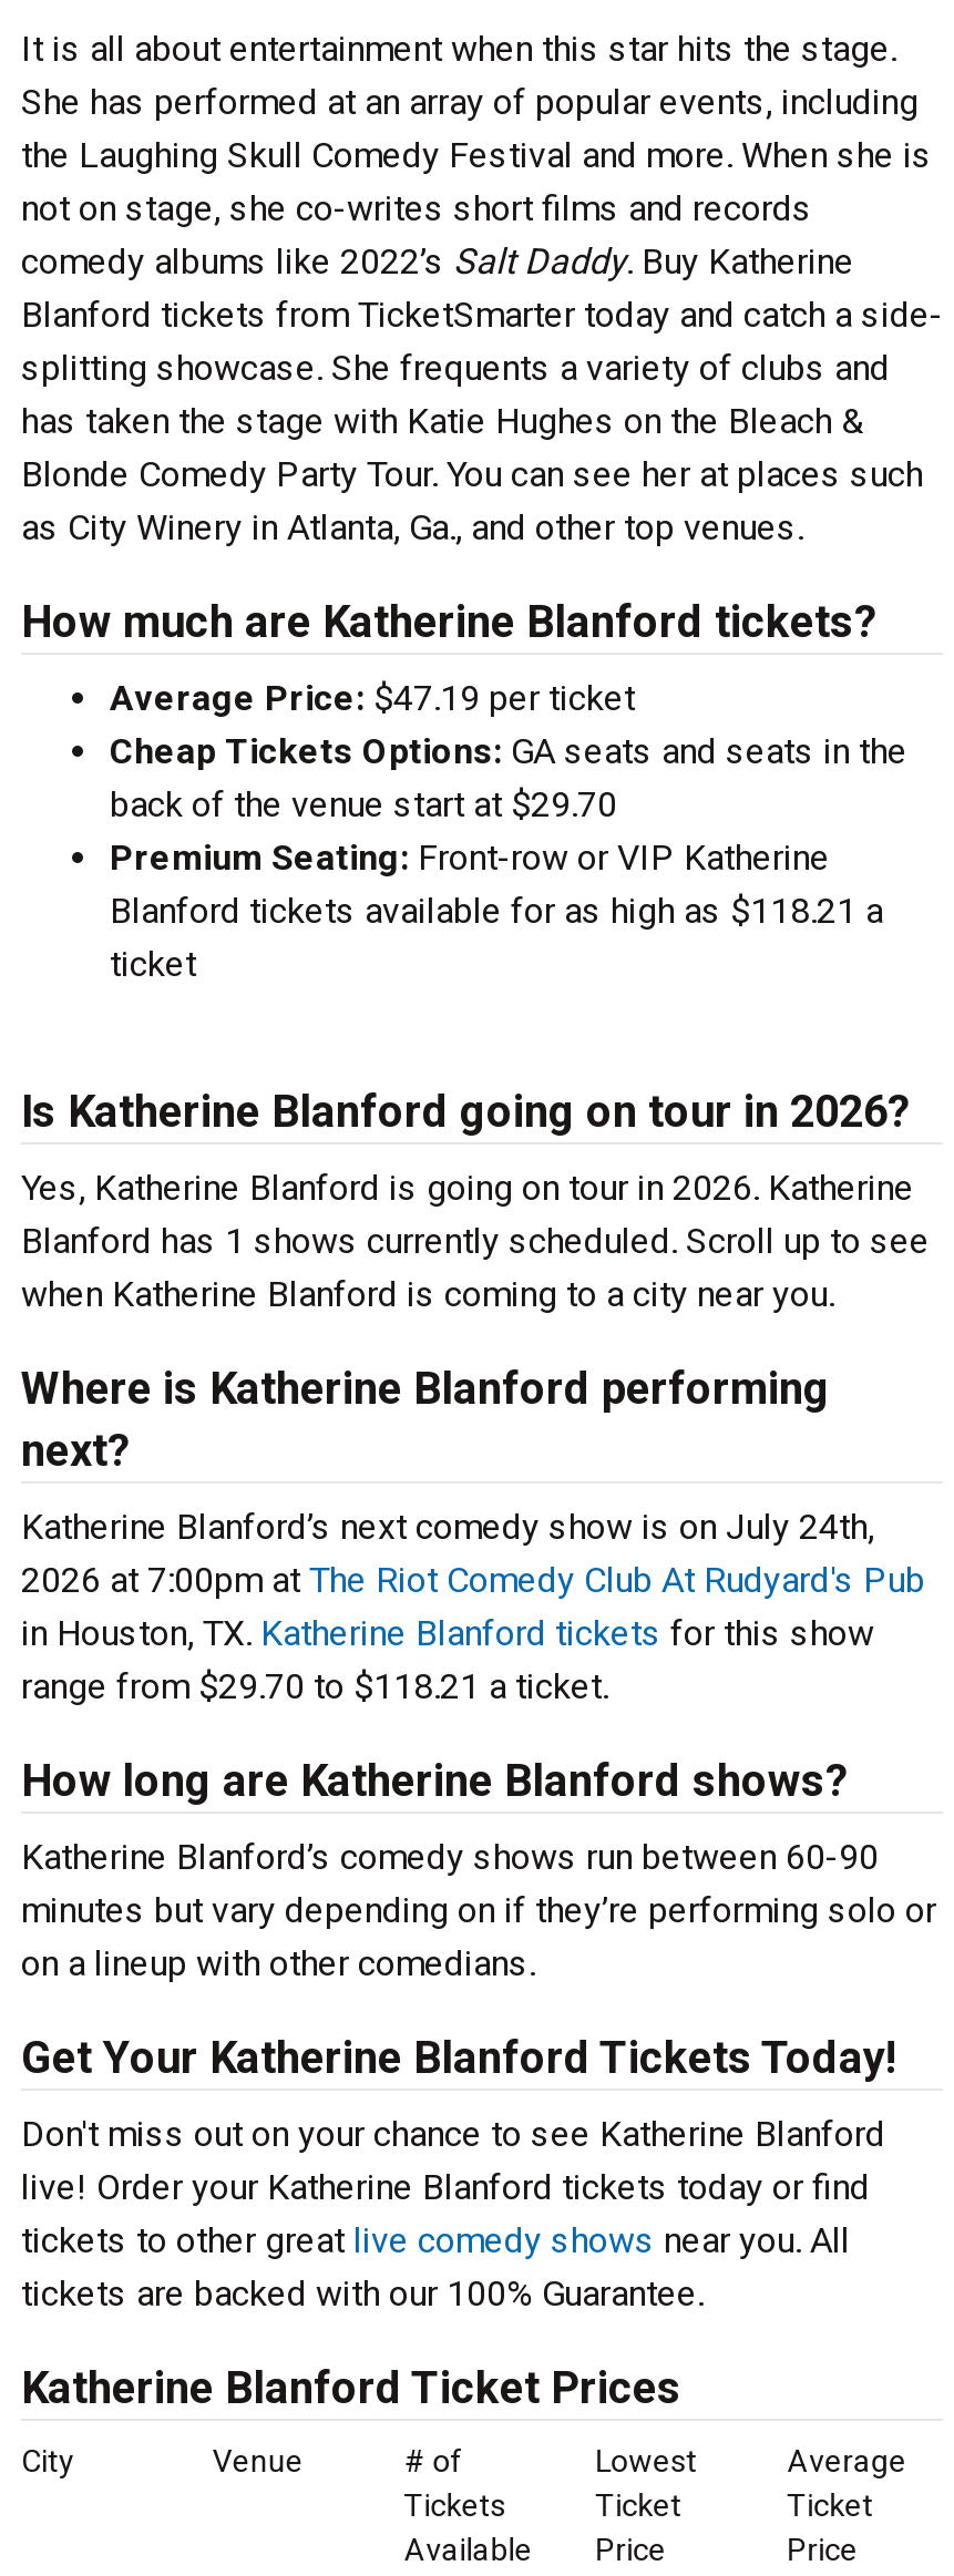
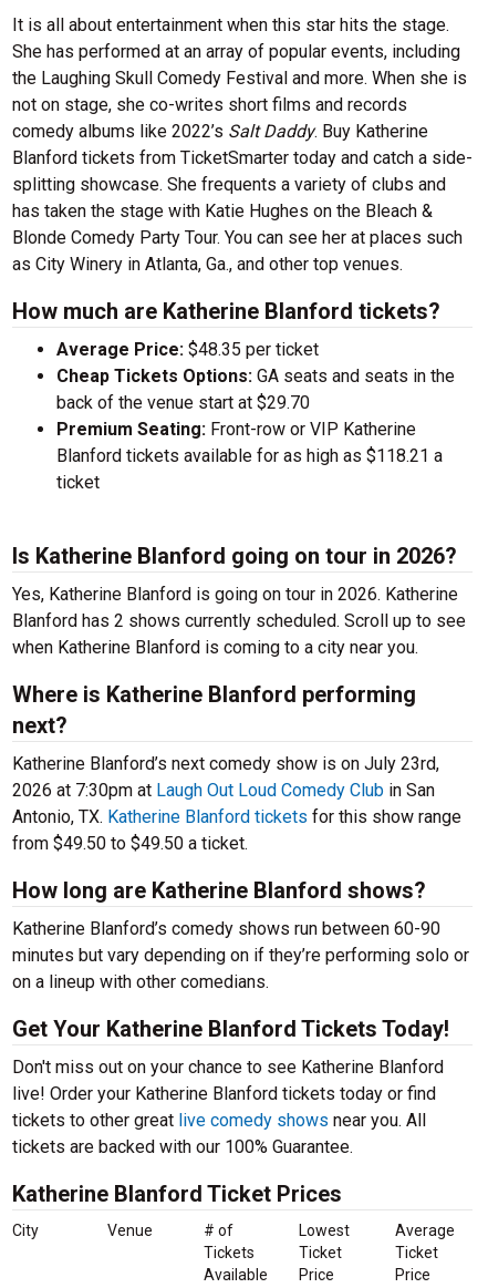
[110,677,635,719] Average Price: $47.19 per ticket -> [56,339,319,360] Average Price: $48.35 per ticket
[21,1220,930,1262] Blanford has 1 shows currently scheduled. Scroll up to see -> [12,610,466,631] Blanford has 2 shows currently scheduled. Scroll up to see
[21,1506,925,1707] Katherine Blanford’s next comedy show is on July 24th, | 2026 at 7:00pm at The Riot Comedy Club At Rudyard's Pub | in Houston, TX. Katherine Blanford tickets for this show | range from $29.70 to $118.21 a ticket. -> [12,753,461,854] Katherine Blanford’s next comedy show is on July 23rd, | 2026 at 7:30pm at Laugh Out Loud Comedy Club in San | Antonio, TX. Katherine Blanford tickets for this show range | from $49.50 to $49.50 a ticket.

